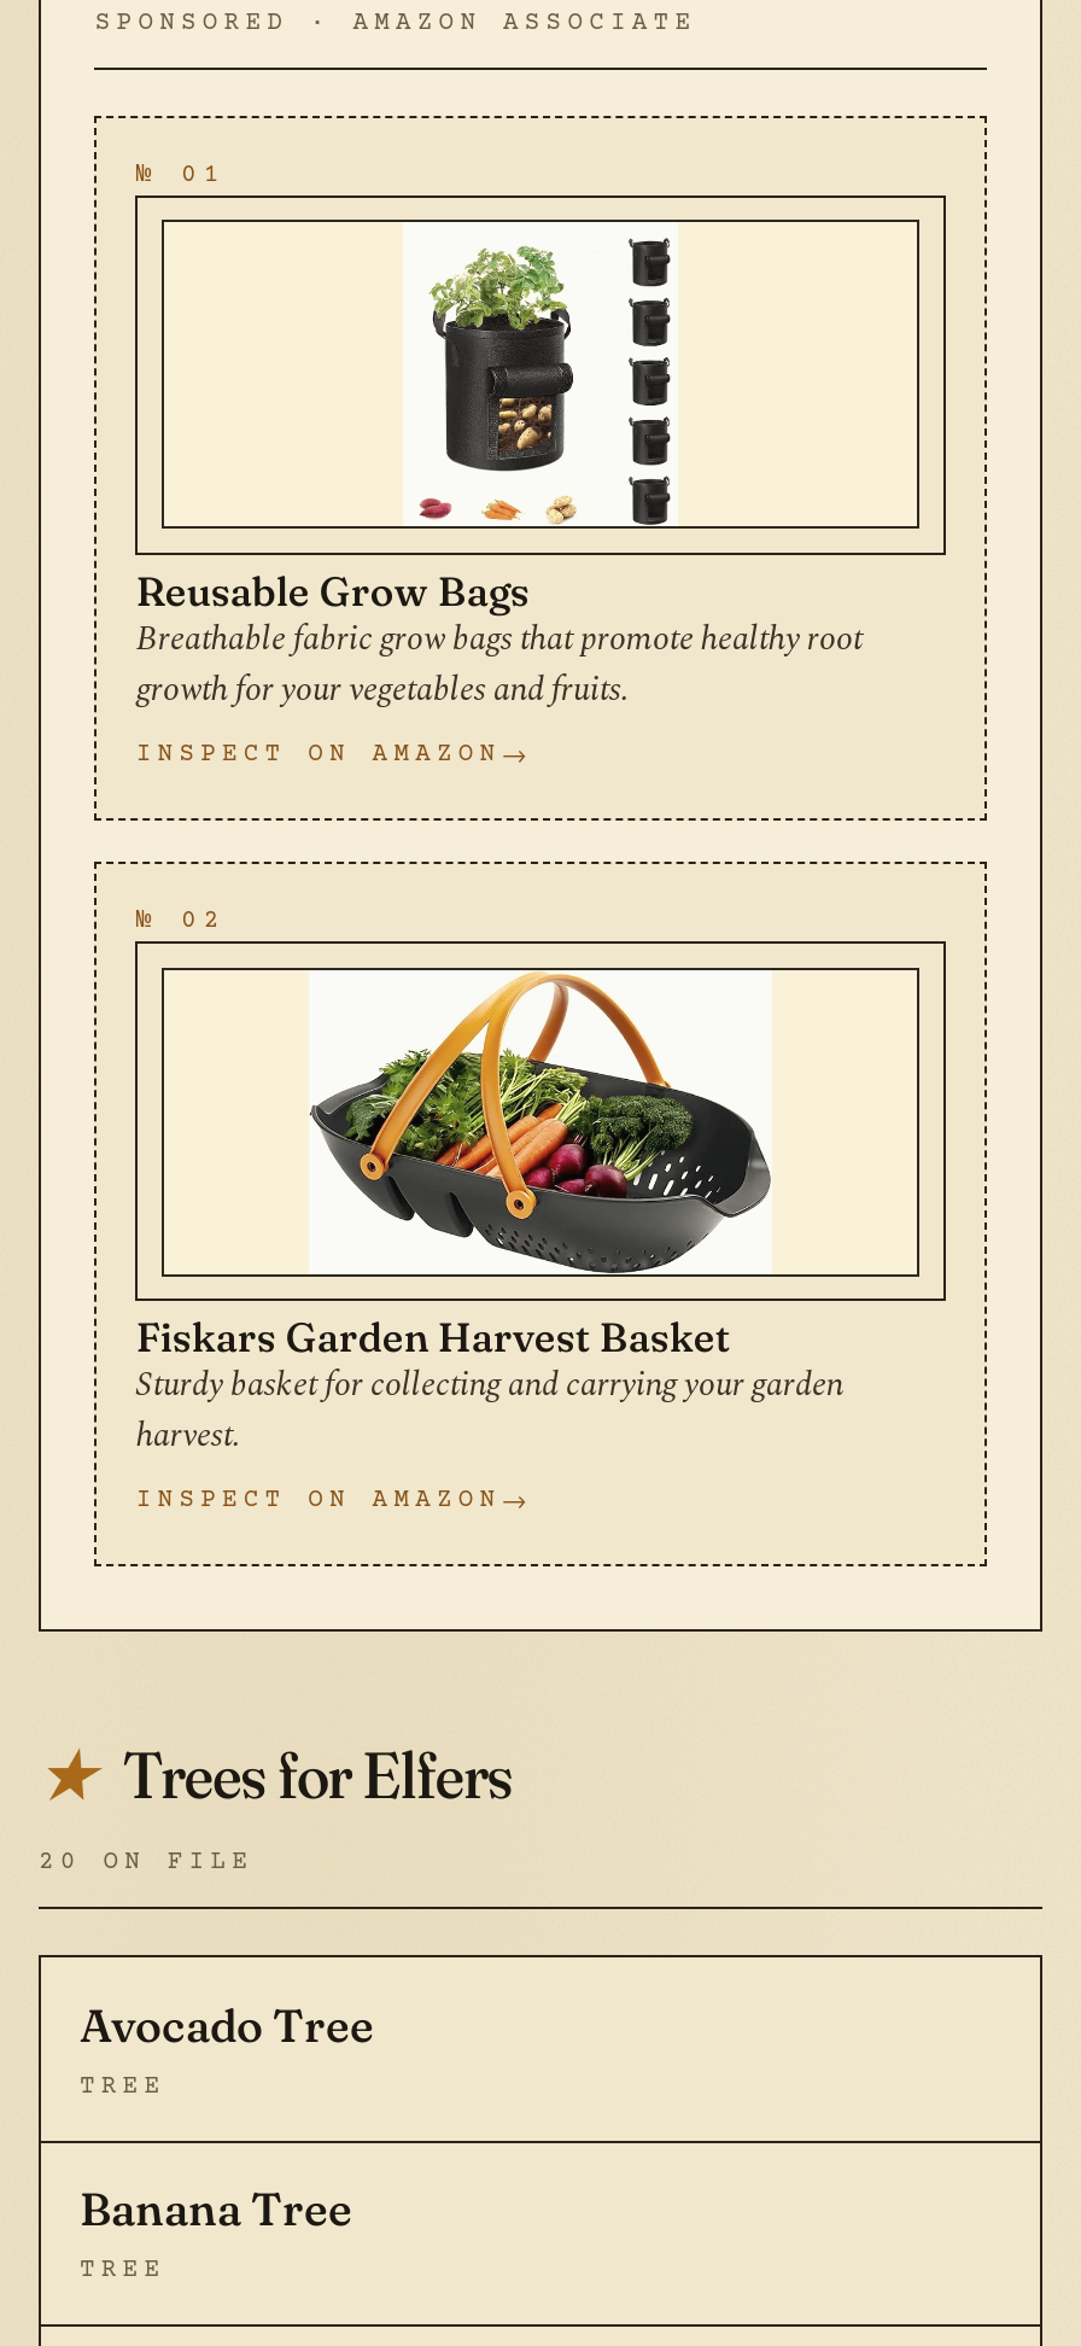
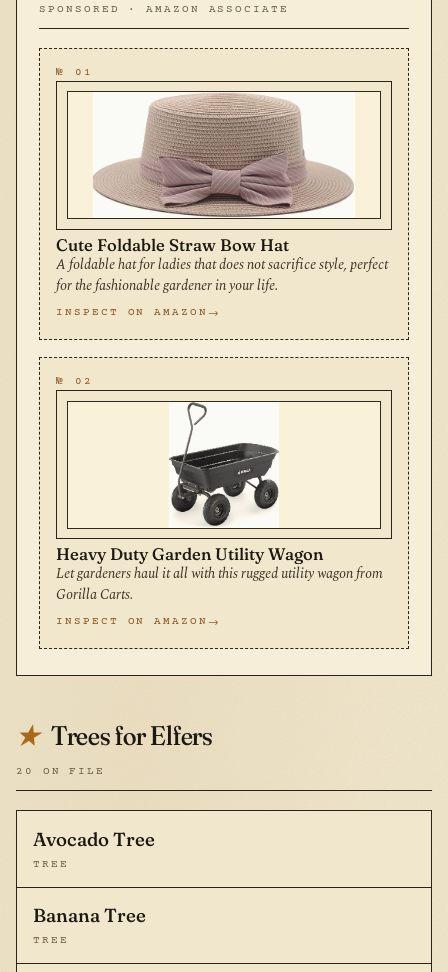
[136,224,862,716] [image] | Reusable Grow Bags | Breathable fabric grow bags that promote healthy root | growth for your vegetables and fruits. -> [56,92,388,297] [image] | Cute Foldable Straw Bow Hat | A foldable hat for ladies that does not sacrifice style, perfect | for the fashionable gardener in your life.
[136,970,843,1463] [image] | Fiskars Garden Harvest Basket | Sturdy basket for collecting and carrying your garden | harvest. -> [56,401,383,606] [image] | Heavy Duty Garden Utility Wagon | Let gardeners haul it all with this rugged utility wagon from | Gorilla Carts.

